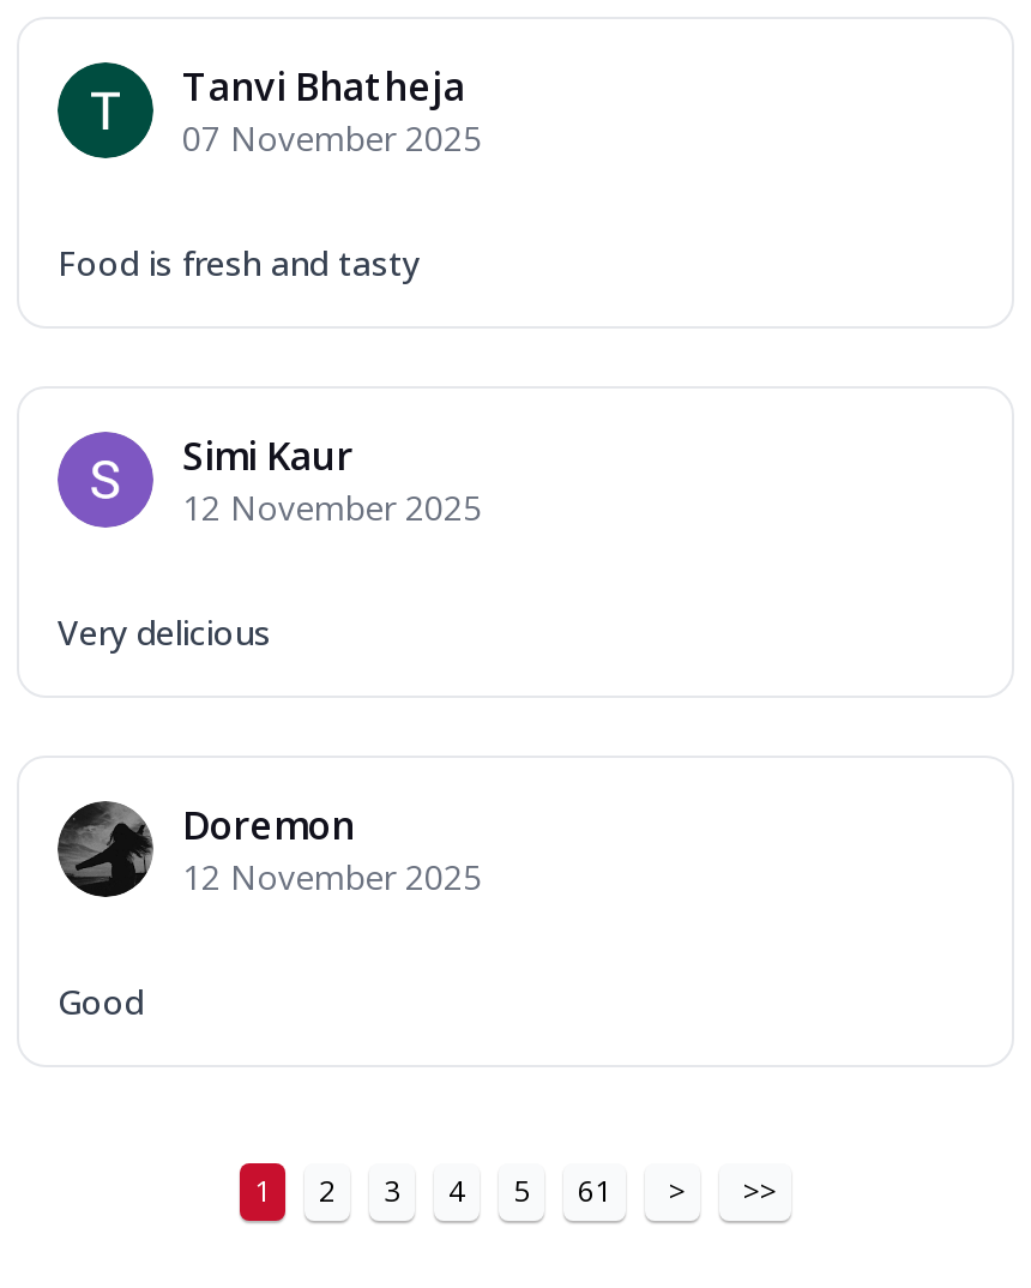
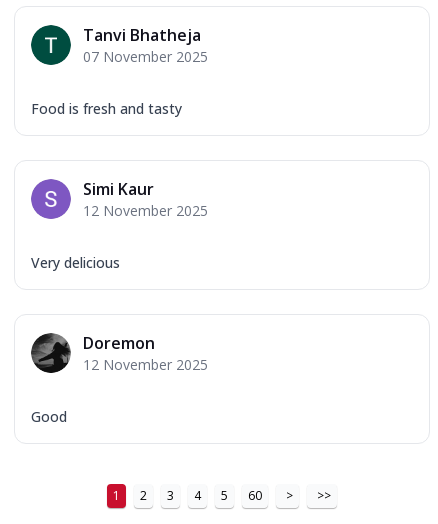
[578,1170,611,1211] 61 -> [248,487,262,504] 60

